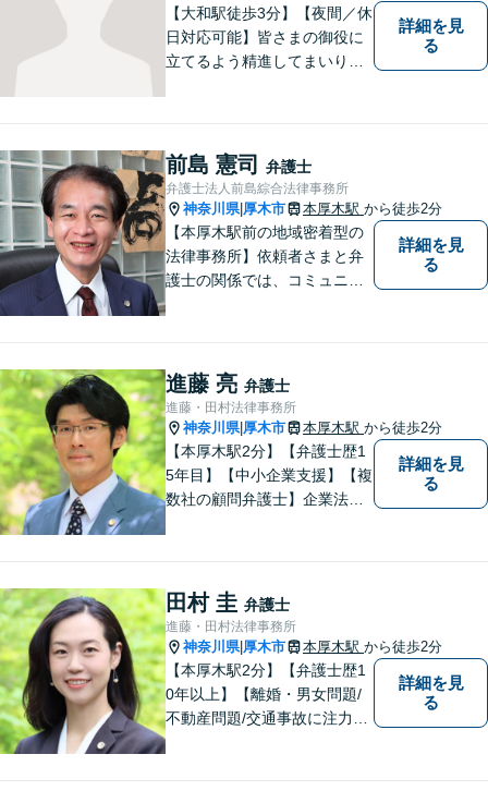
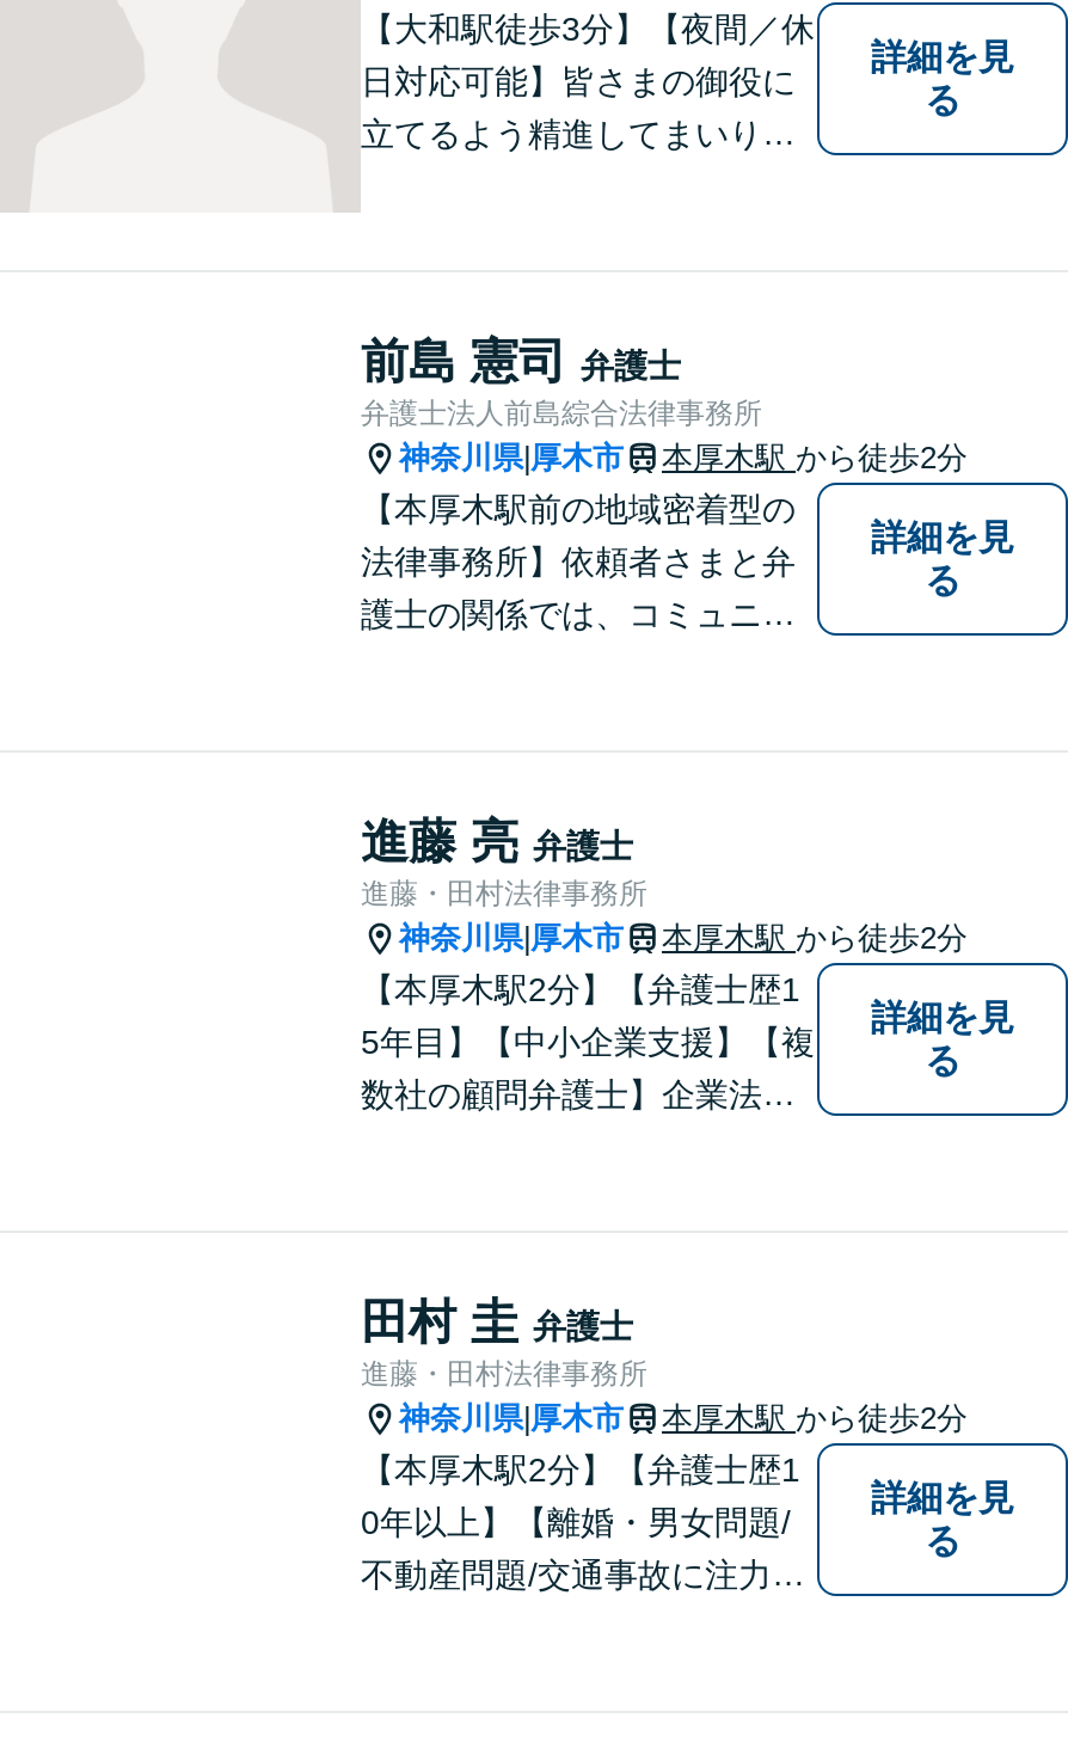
[3,149,167,317] [image] -> none
[3,368,167,536] [image] -> none
[3,587,167,755] [image] -> none

